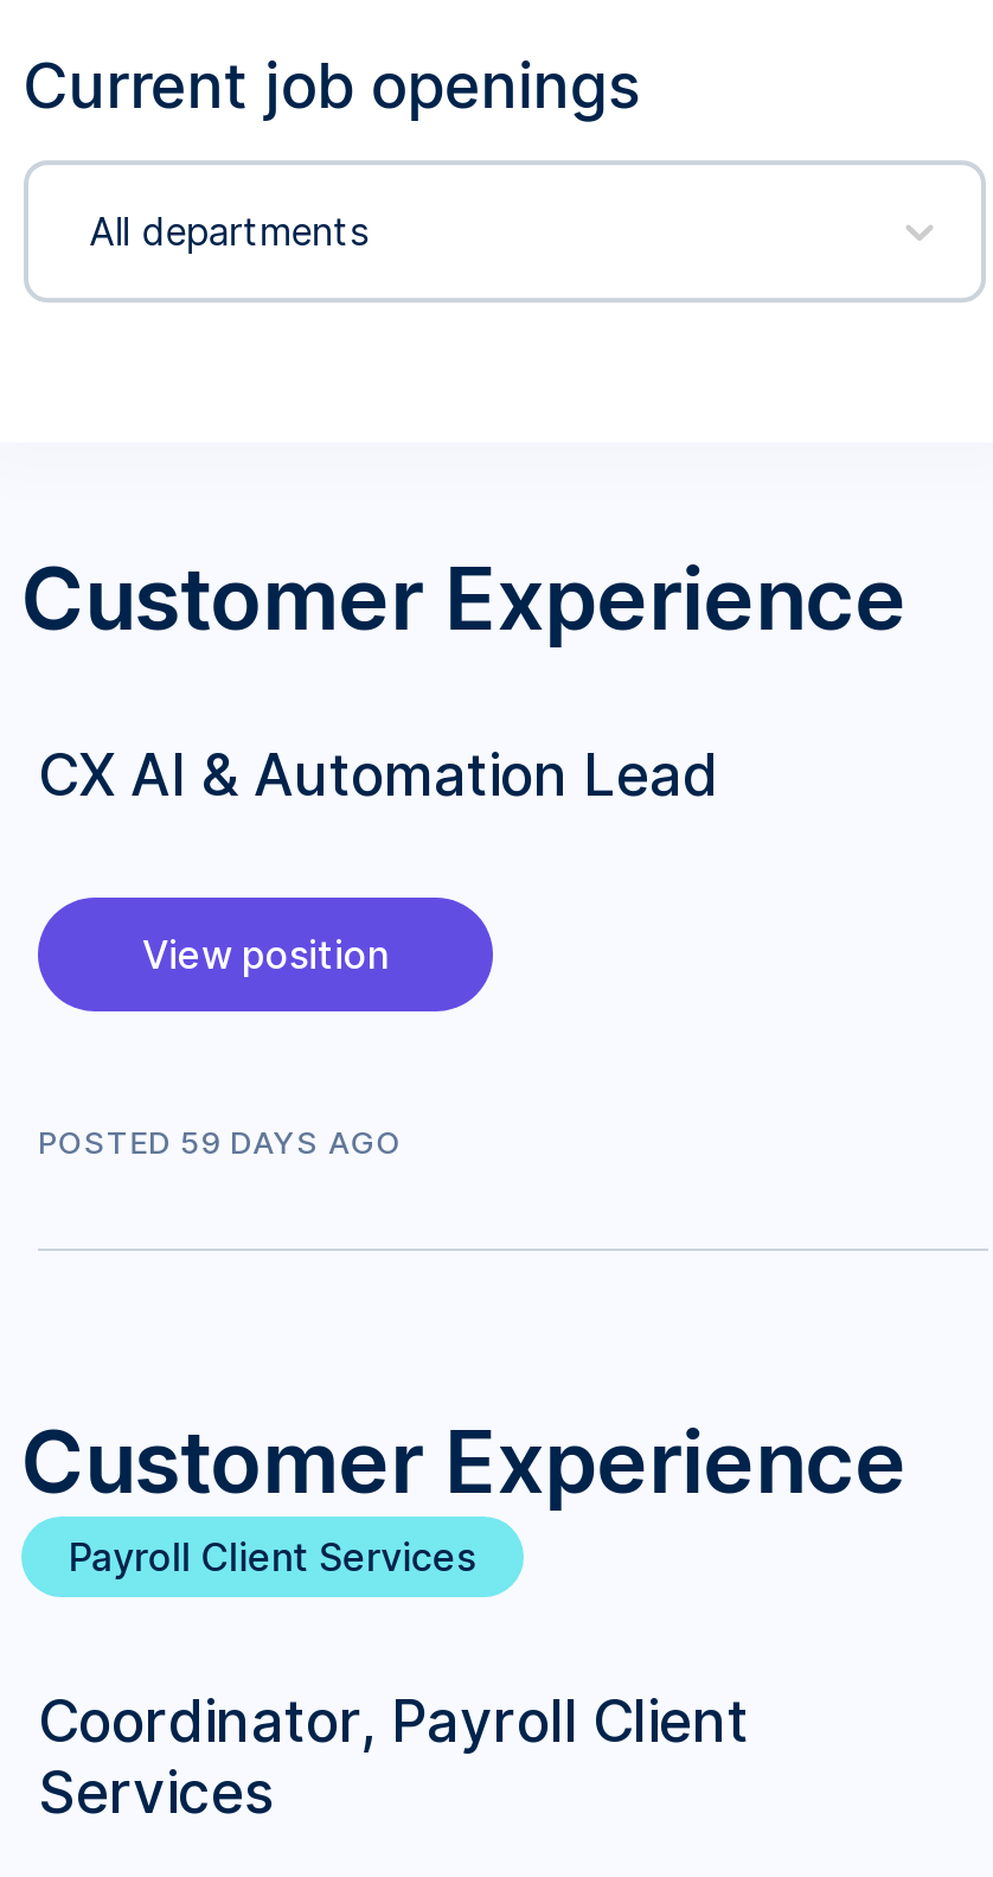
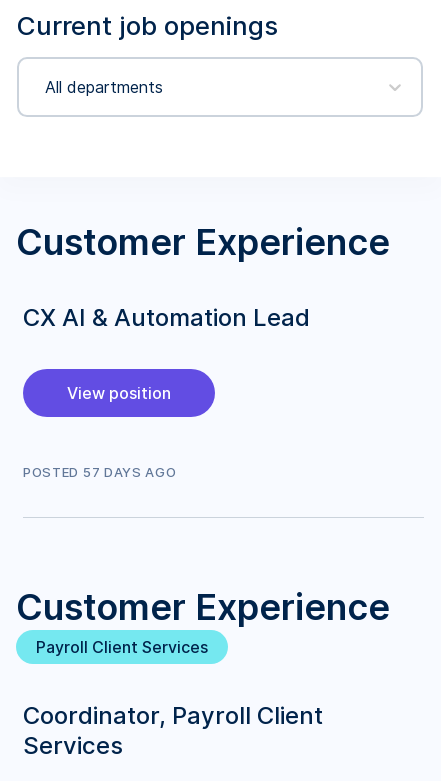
[38,1123,402,1161] POSTED 59 DAYS AGO -> [23,464,177,480] POSTED 57 DAYS AGO

